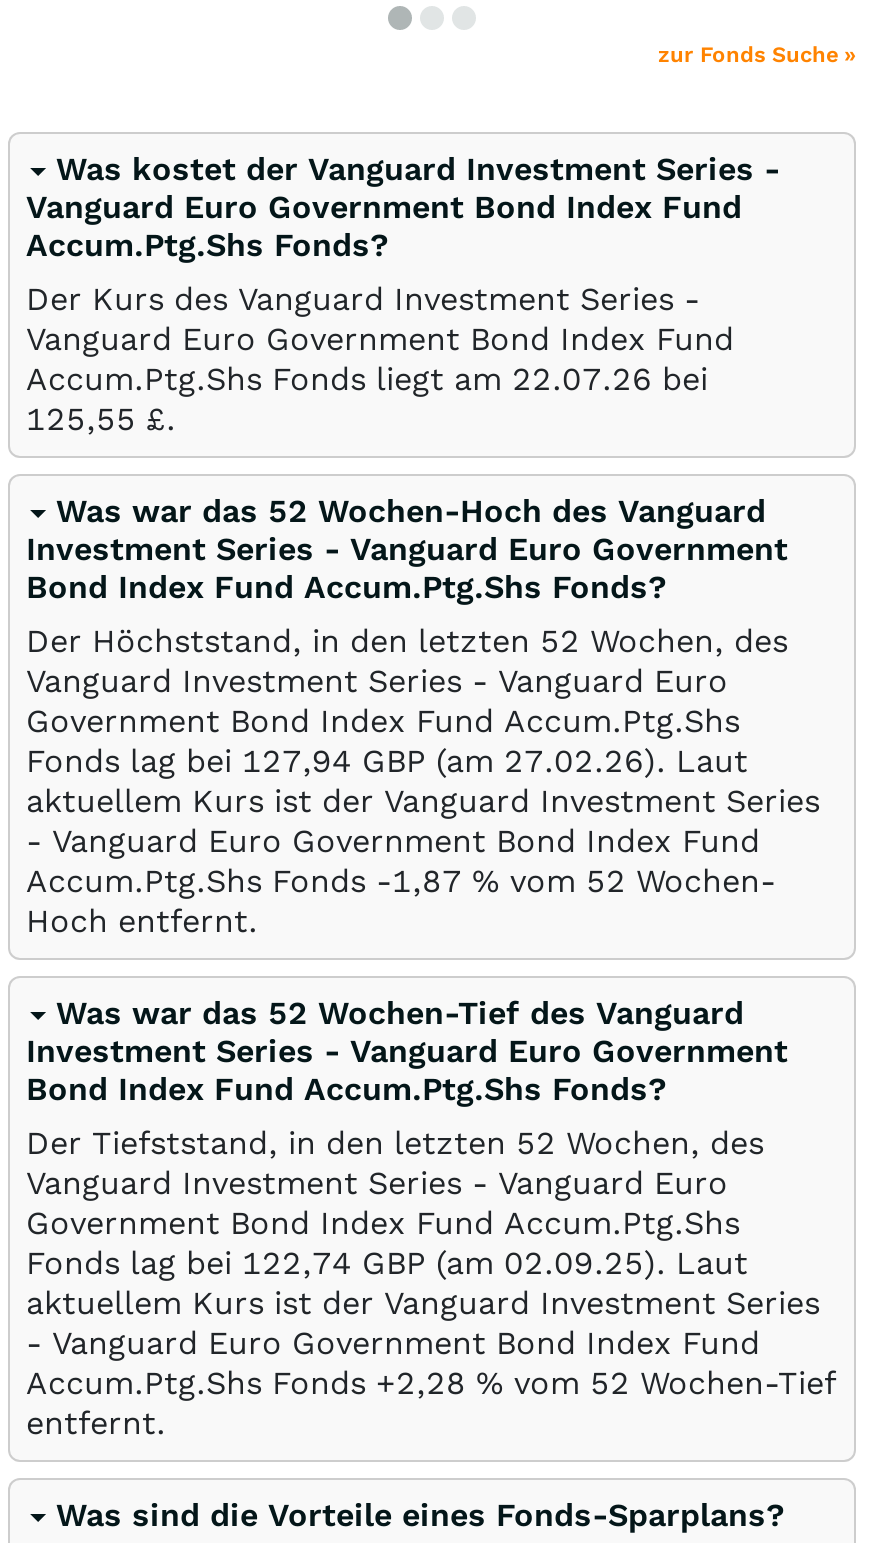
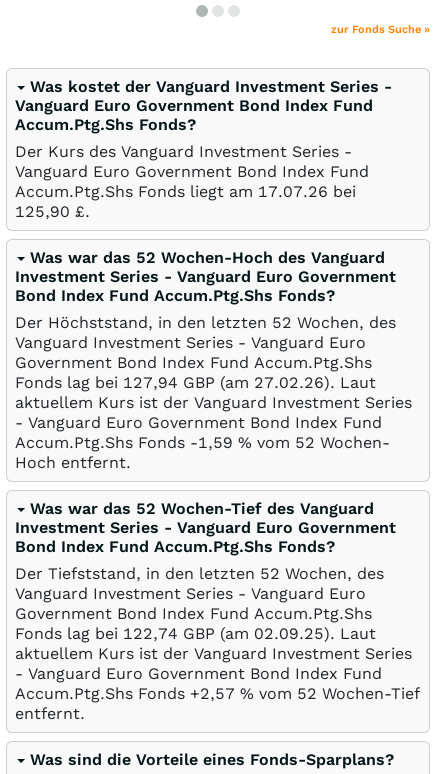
[26,360,708,398] Accum.Ptg.Shs Fonds liegt am 22.07.26 bei -> [15,182,356,201] Accum.Ptg.Shs Fonds liegt am 17.07.26 bei
[26,400,176,438] 125,55 £. -> [15,202,90,221] 125,90 £.
[26,862,776,900] Accum.Ptg.Shs Fonds -1,87% vom 52 Wochen- -> [15,433,390,452] Accum.Ptg.Shs Fonds -1,59% vom 52 Wochen-
[26,1364,836,1402] Accum.Ptg.Shs Fonds +2,28% vom 52 Wochen-Tief -> [15,684,420,703] Accum.Ptg.Shs Fonds +2,57% vom 52 Wochen-Tief

